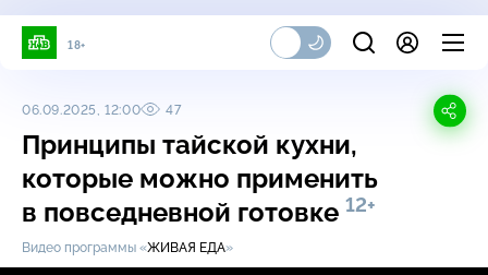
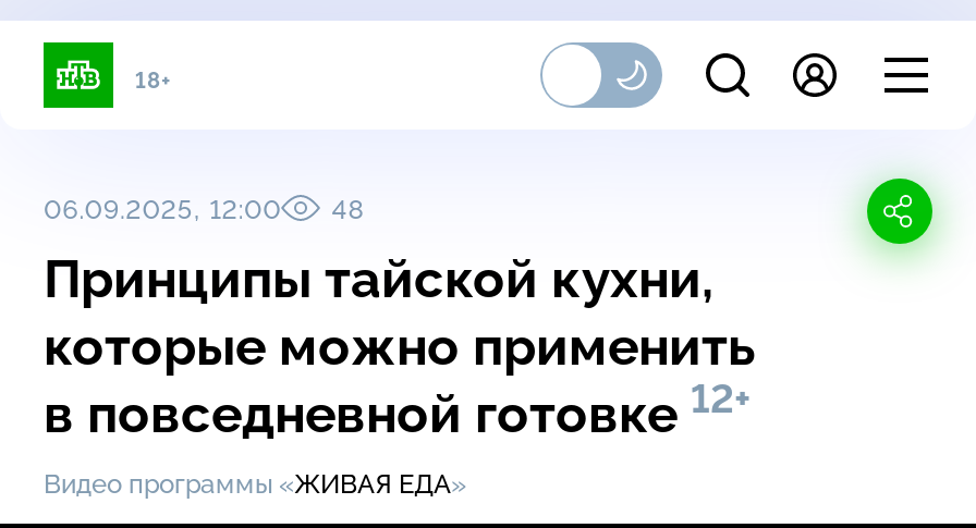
[22,103,181,118] 06.09.2025, 12:00 47 -> [44,195,365,225] 06.09.2025, 12:00 48

